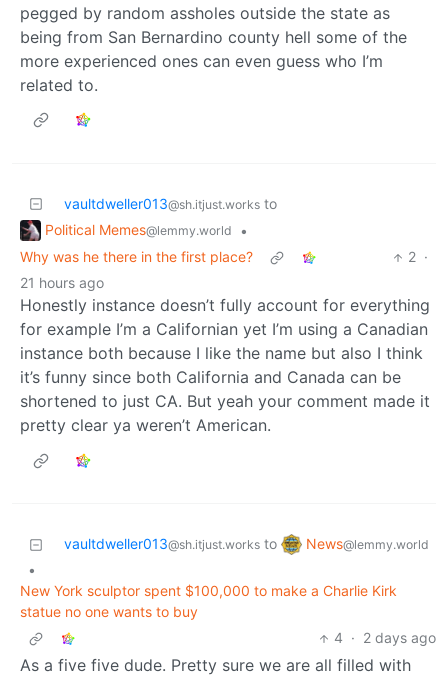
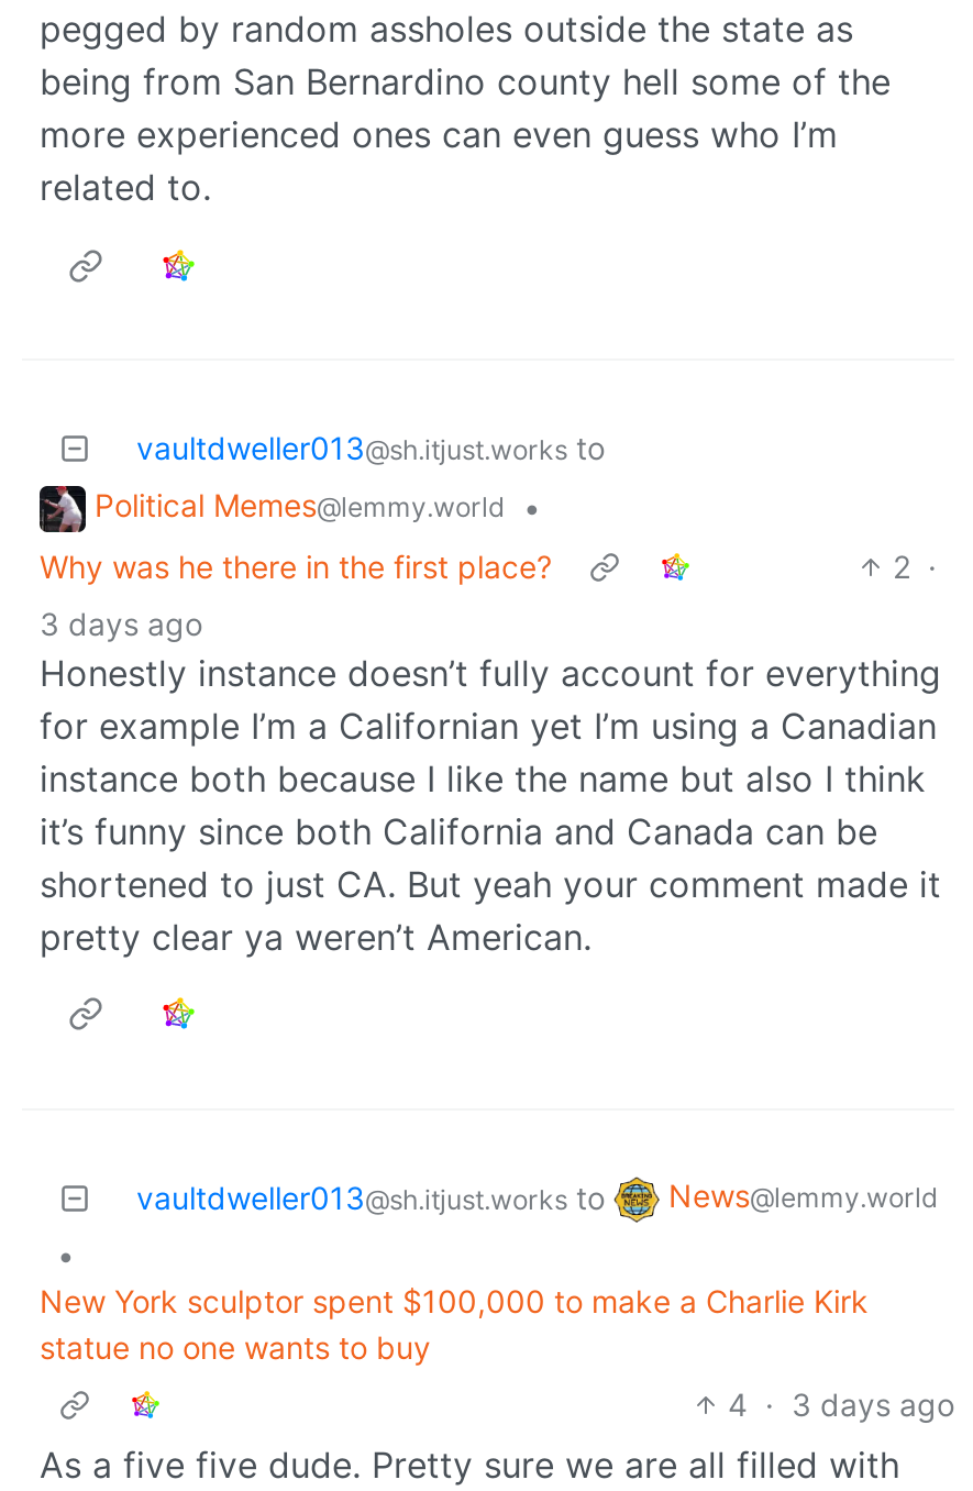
[20,274,104,291] 21 hours ago -> [40,604,202,641] 3 days ago
[334,629,436,646] 4 · 2 days ago -> [728,1384,954,1422] 4 · 3 days ago

